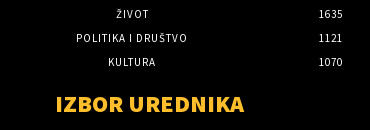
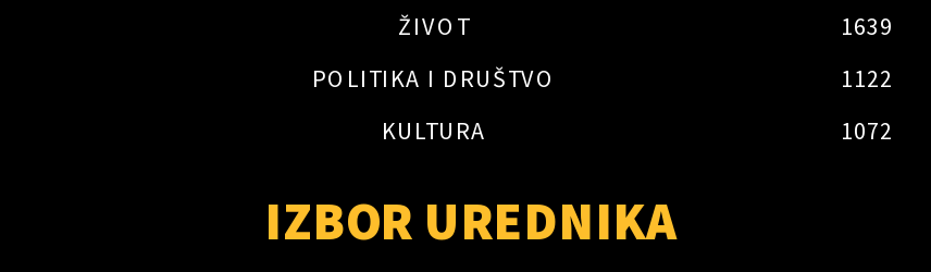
[319,7,343,21] 1635 -> [841,11,893,41] 1639
[319,31,343,45] 1121 -> [841,63,893,93] 1122
[319,55,343,69] 1070 -> [841,115,893,146] 1072

